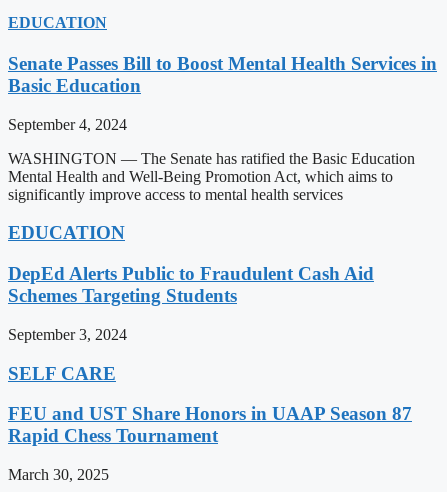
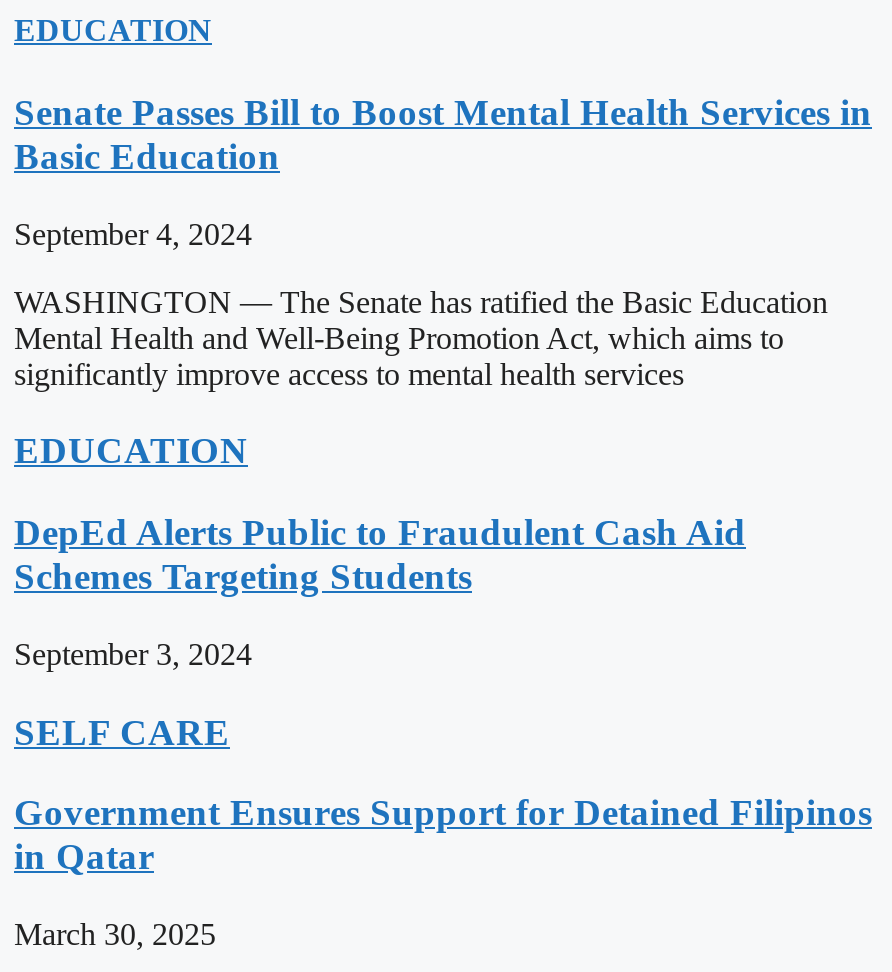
[8,403,412,446] FEU and UST Share Honors in UAAP Season 87 | Rapid Chess Tournament -> [14,792,872,878] Government Ensures Support for Detained Filipinos | in Qatar

